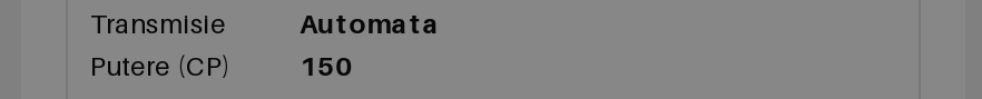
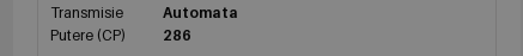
[300,49,353,83] 150 -> [163,26,192,44] 286

